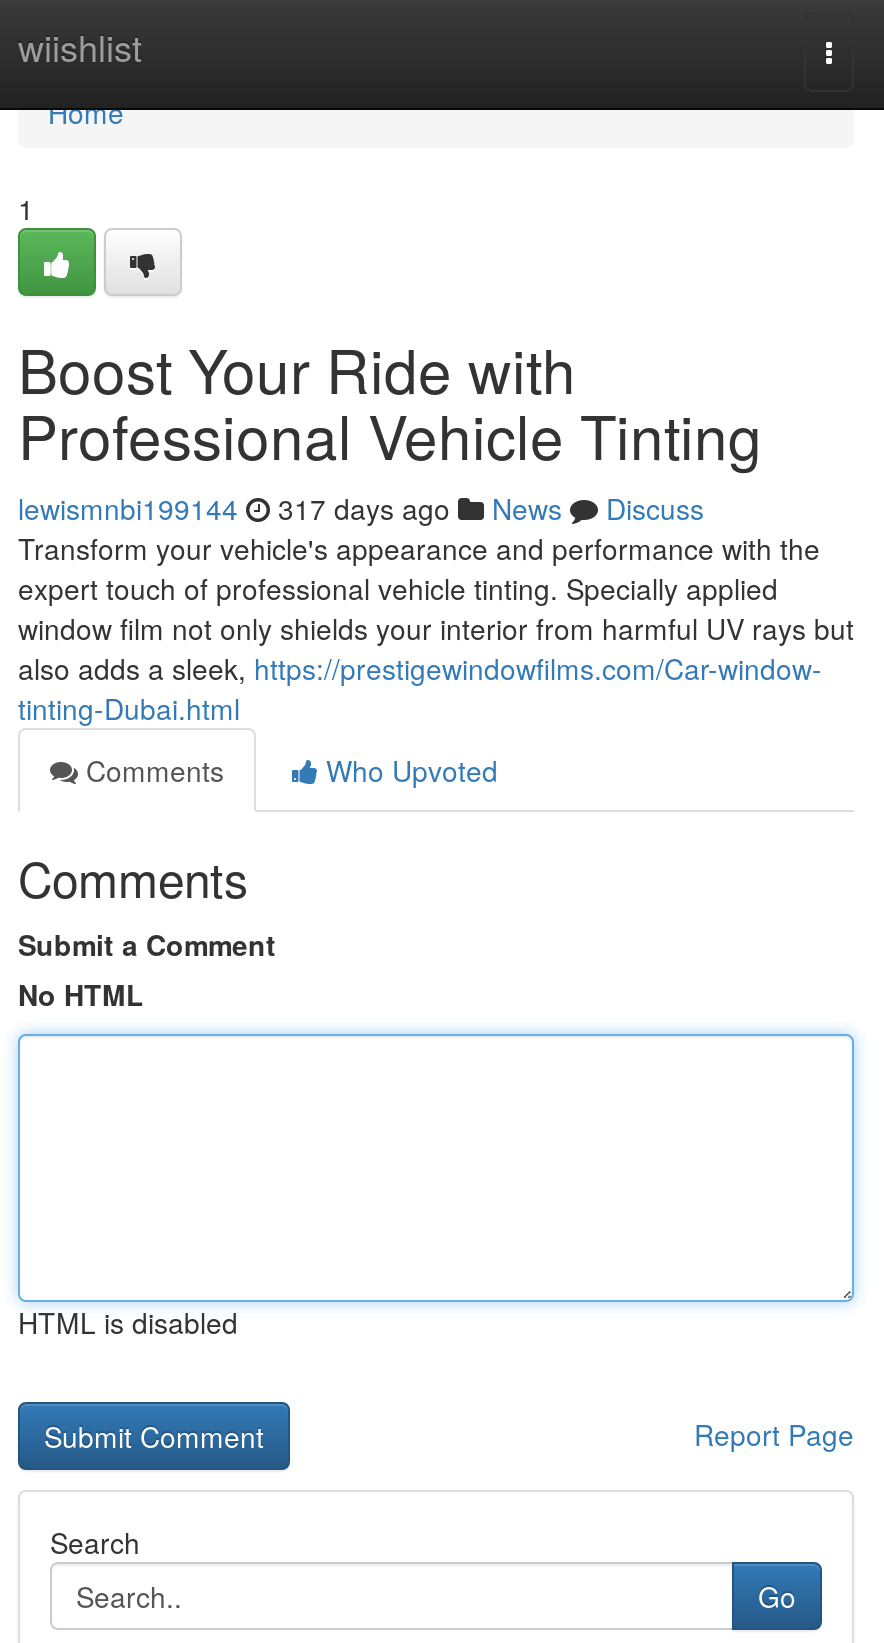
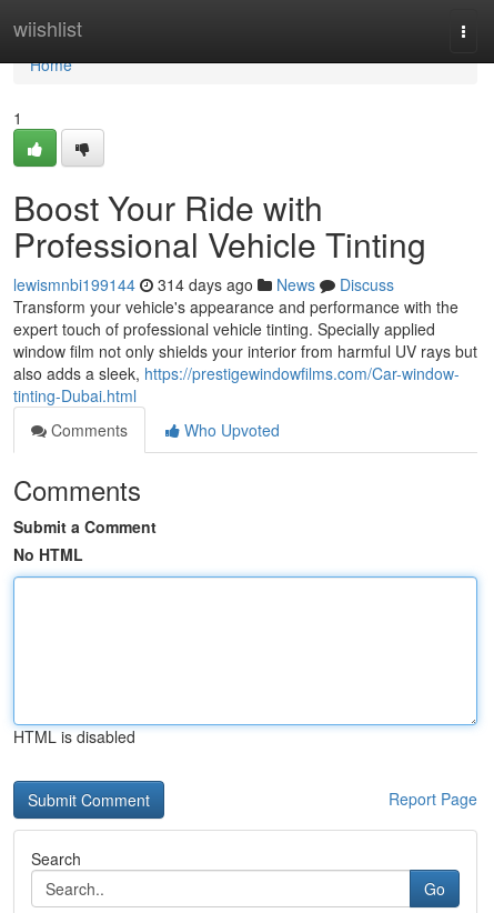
[18,488,704,528] lewismnbi199144 317 days ago News Discuss -> [13,273,394,295] lewismnbi199144 314 days ago News Discuss

